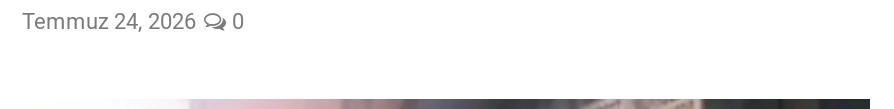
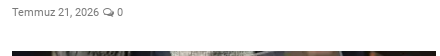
[22,10,244,36] Temmuz 24, 2026 0 -> [12,6,123,19] Temmuz 21, 2026 0

